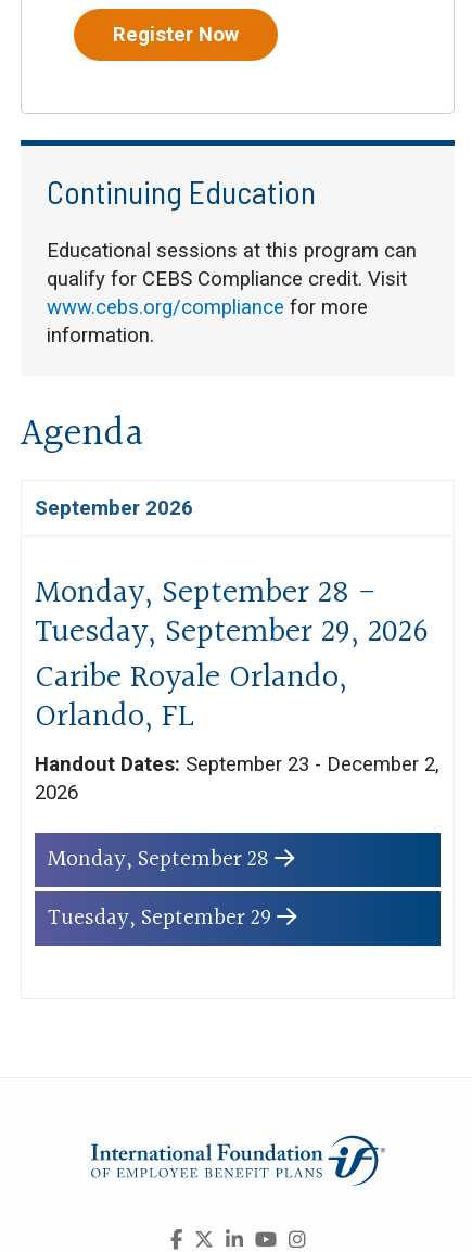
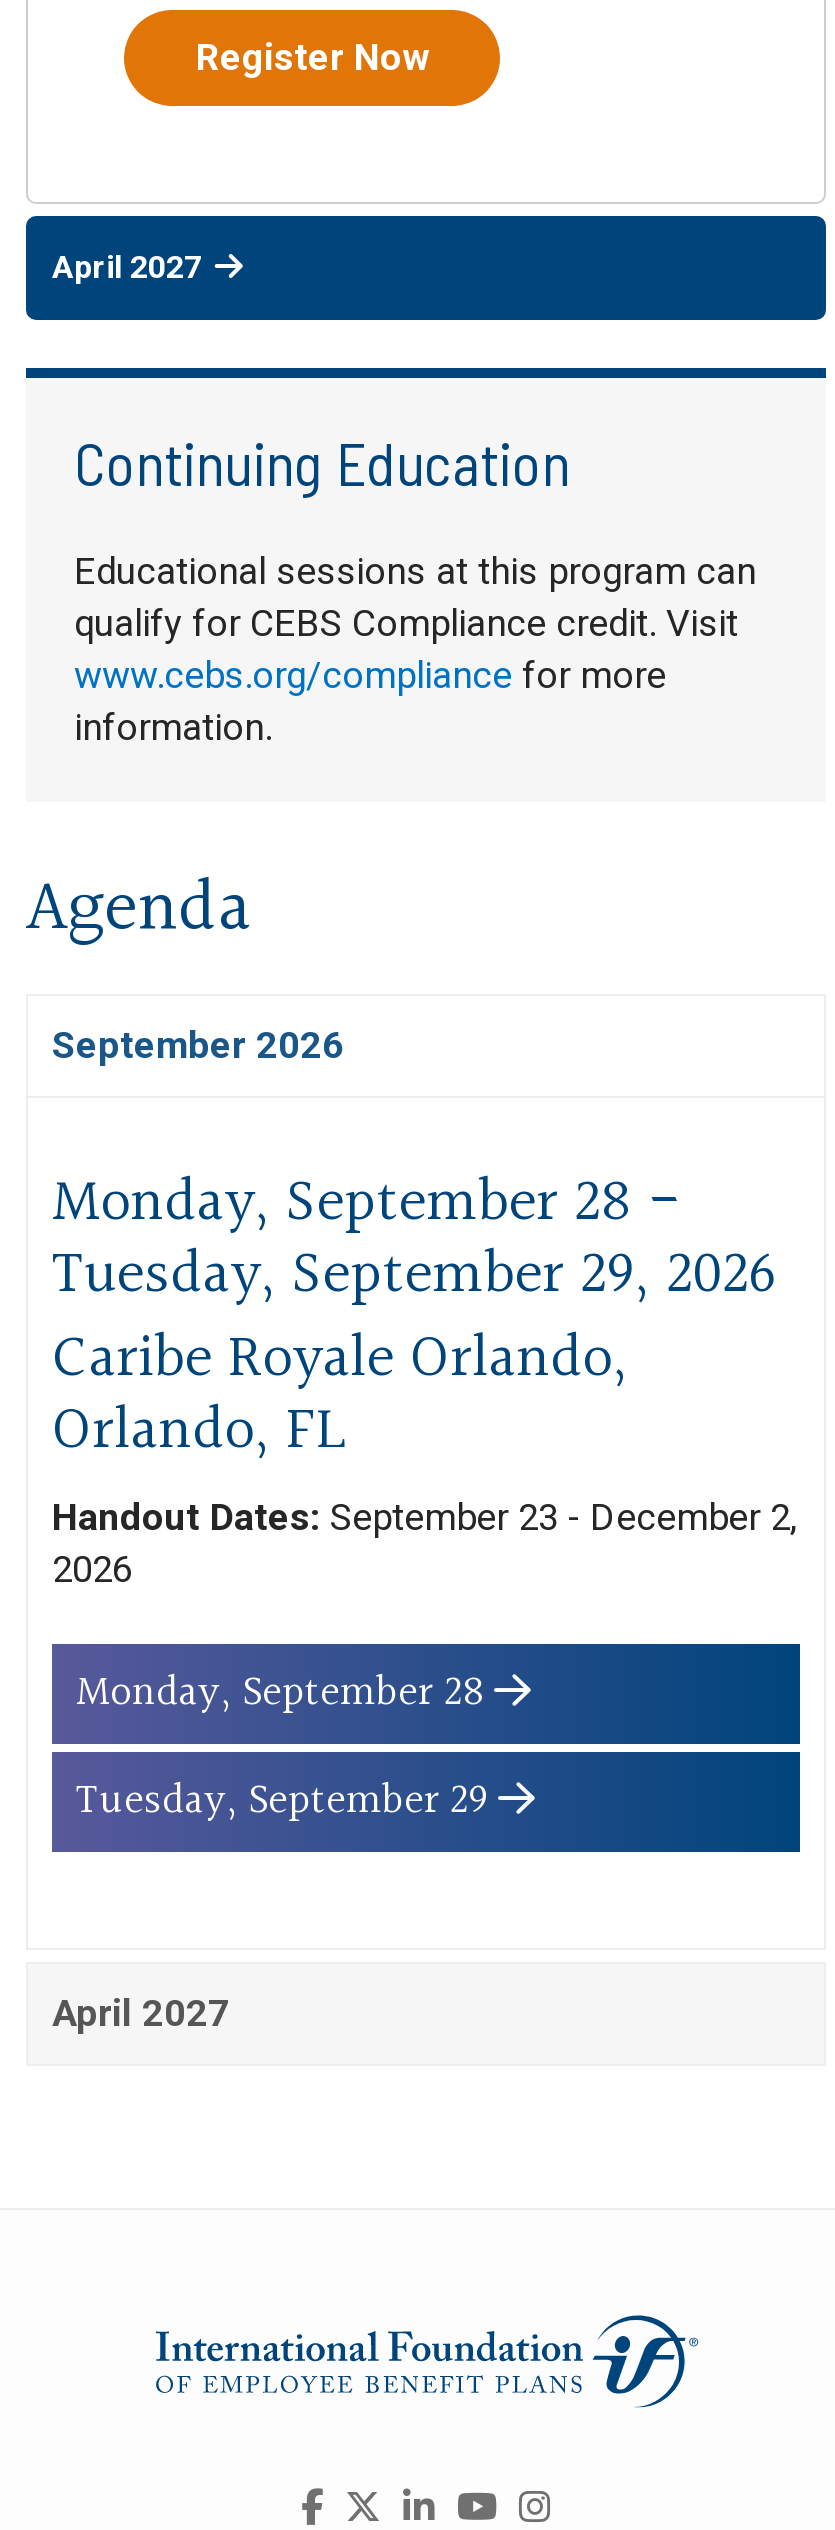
none -> [52,249,202,287] April 2027
none -> [52,1993,230,2037] April 2027

